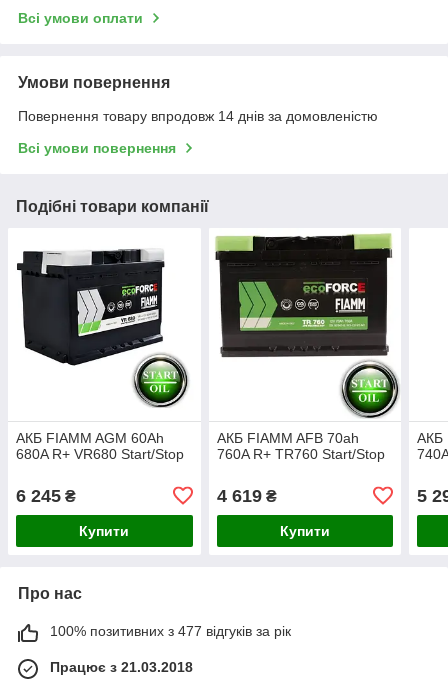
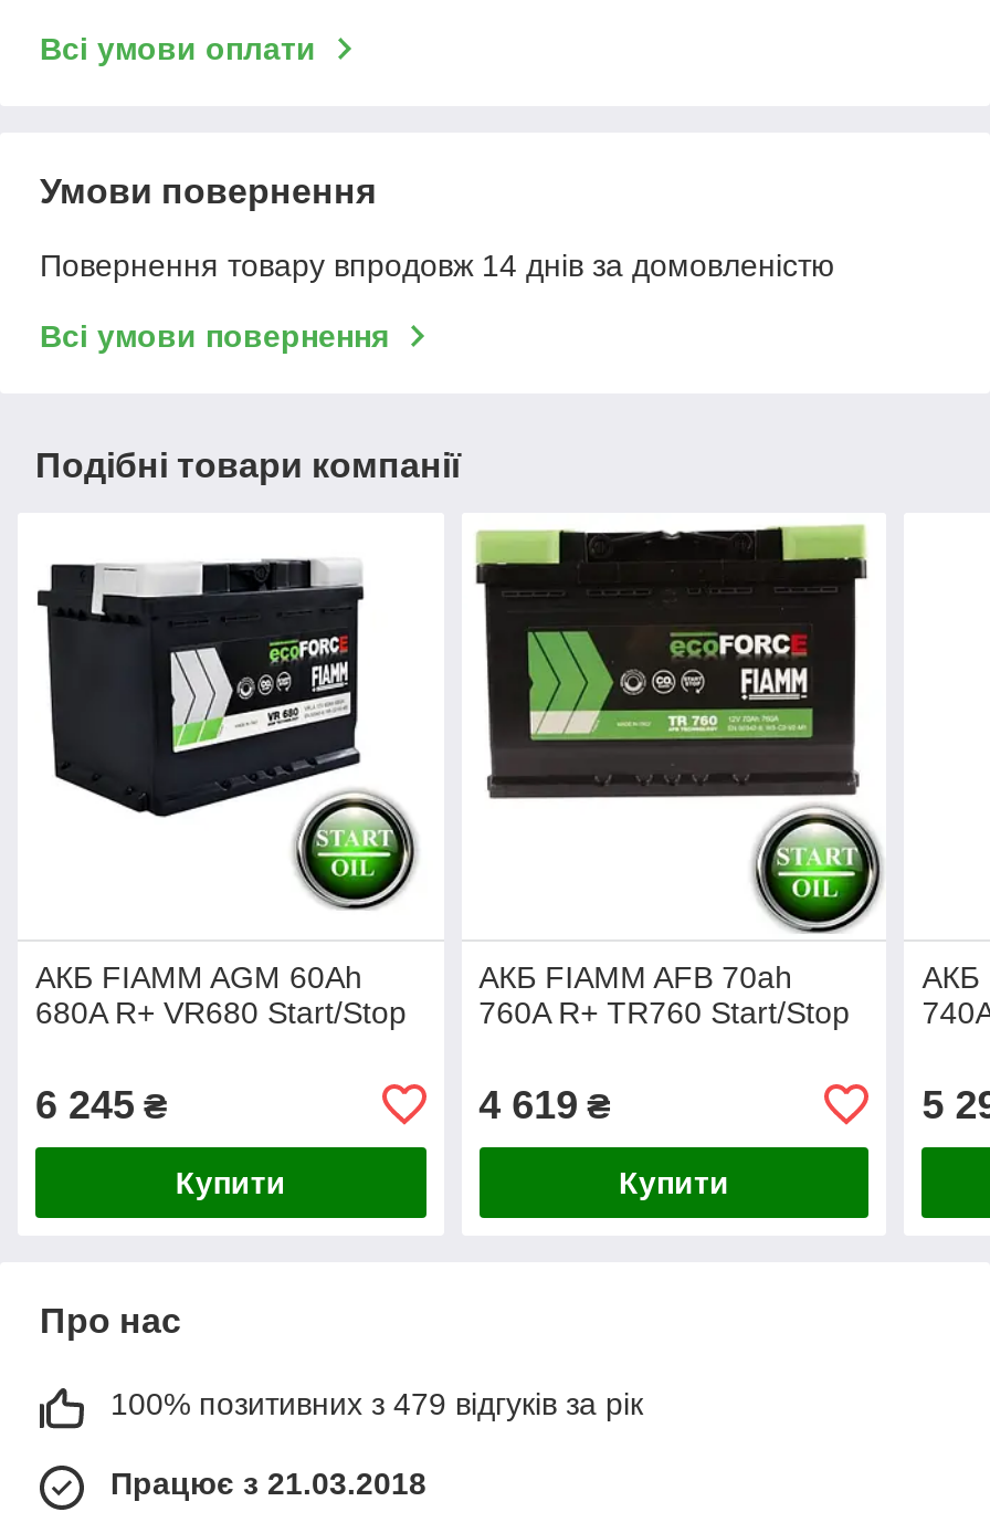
[50,623,291,639] 100% позитивних з 477 відгуків за рік -> [110,1386,643,1421] 100% позитивних з 479 відгуків за рік

